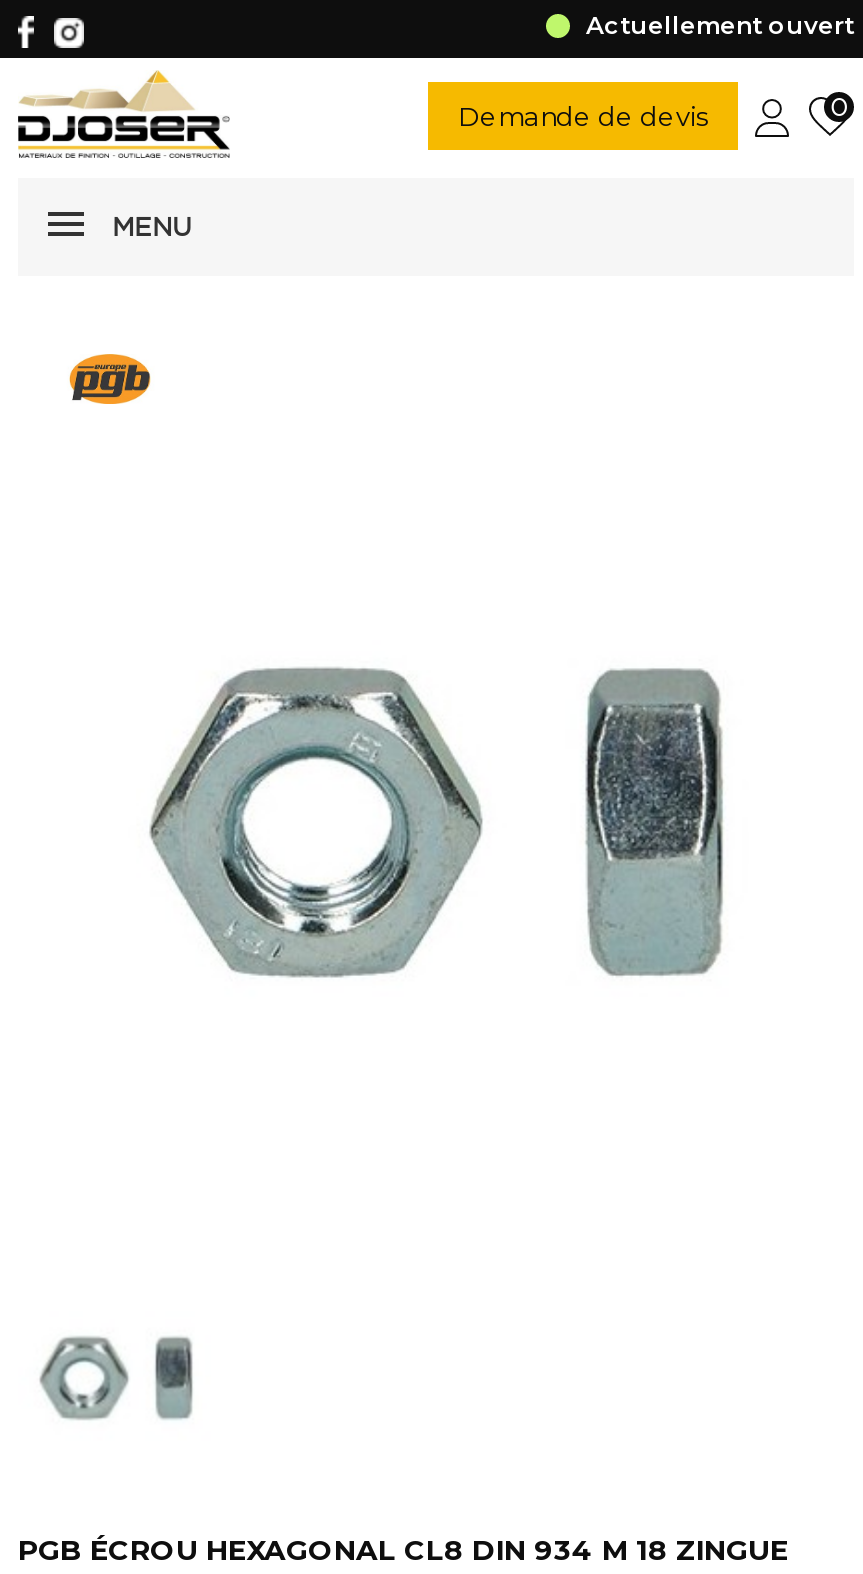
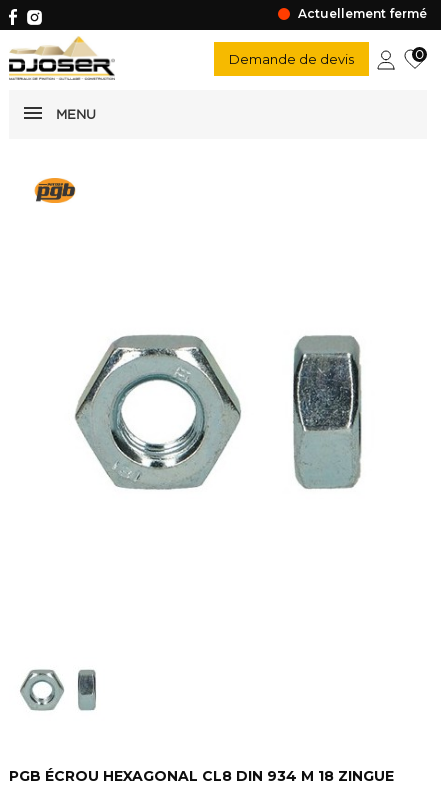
[586,10,854,40] Actuellement ouvert -> [298,6,427,21] Actuellement fermé

